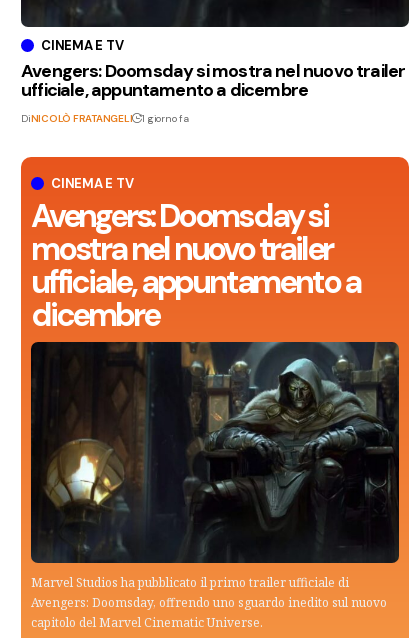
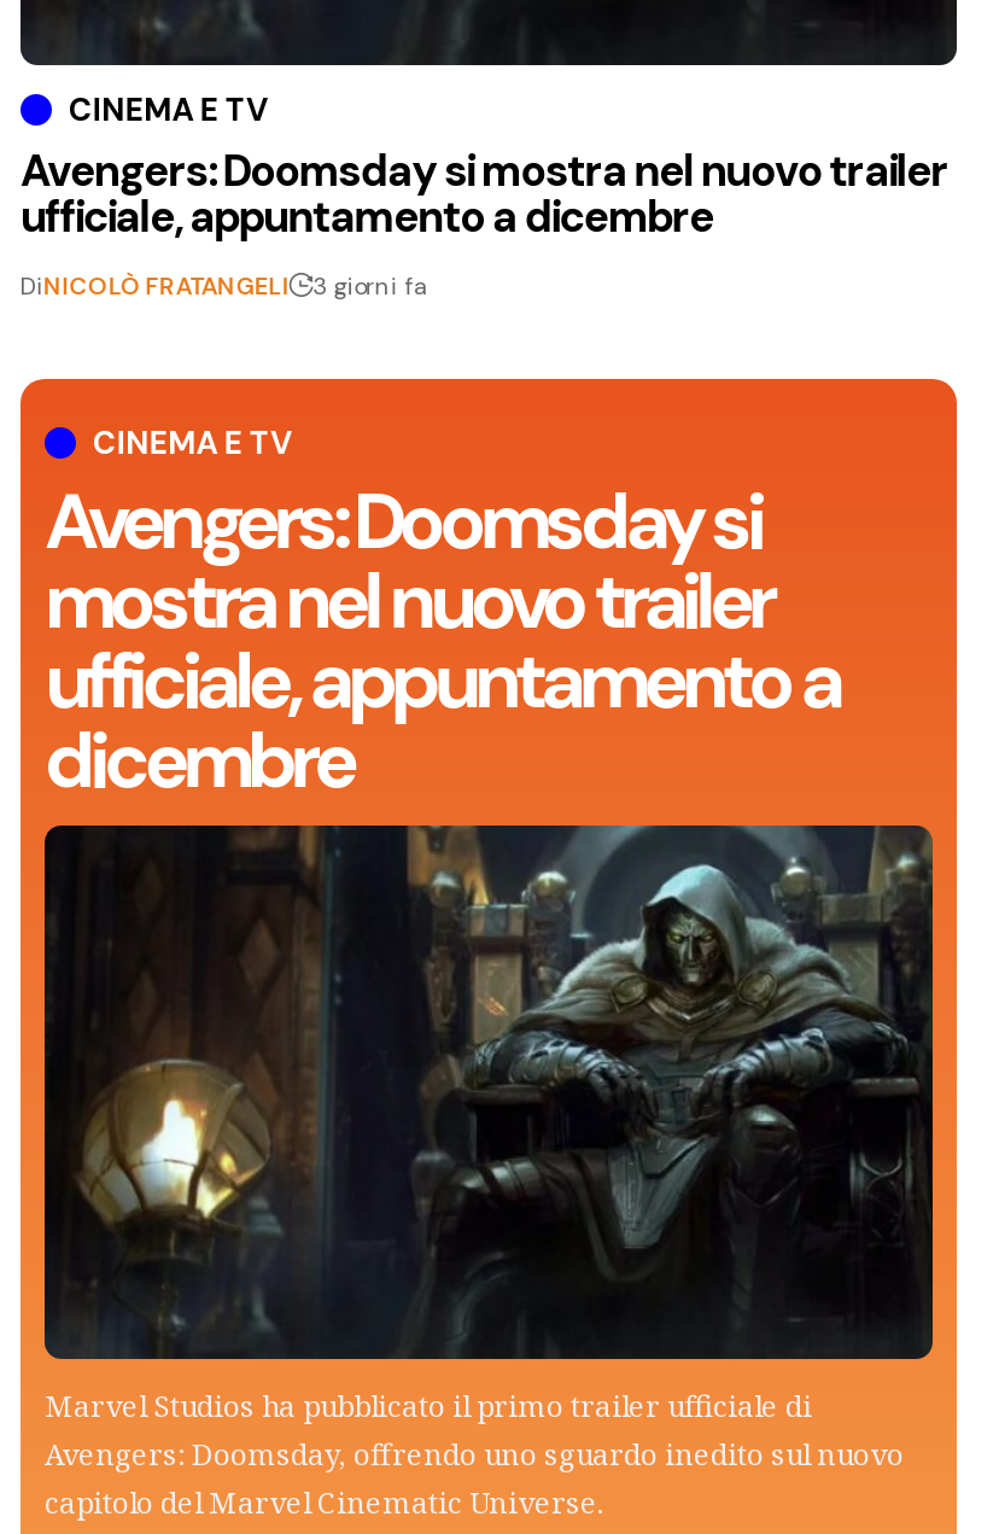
[21,112,189,125] DiNICOLÒ FRATANGELI 1 giorno fa -> [21,270,428,301] DiNICOLÒ FRATANGELI 3 giorni fa

